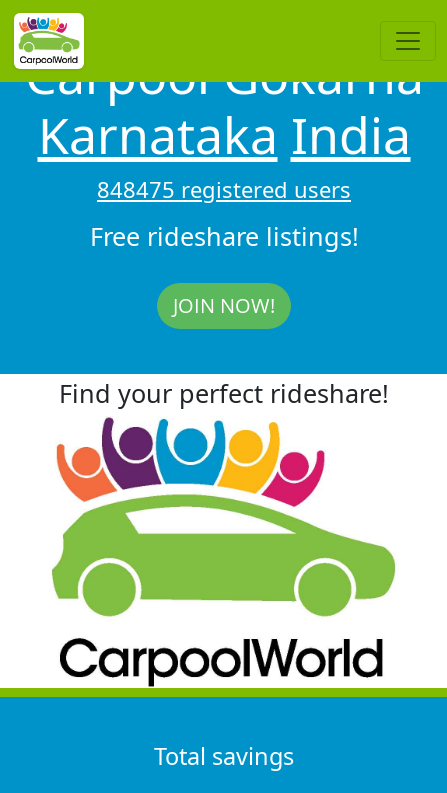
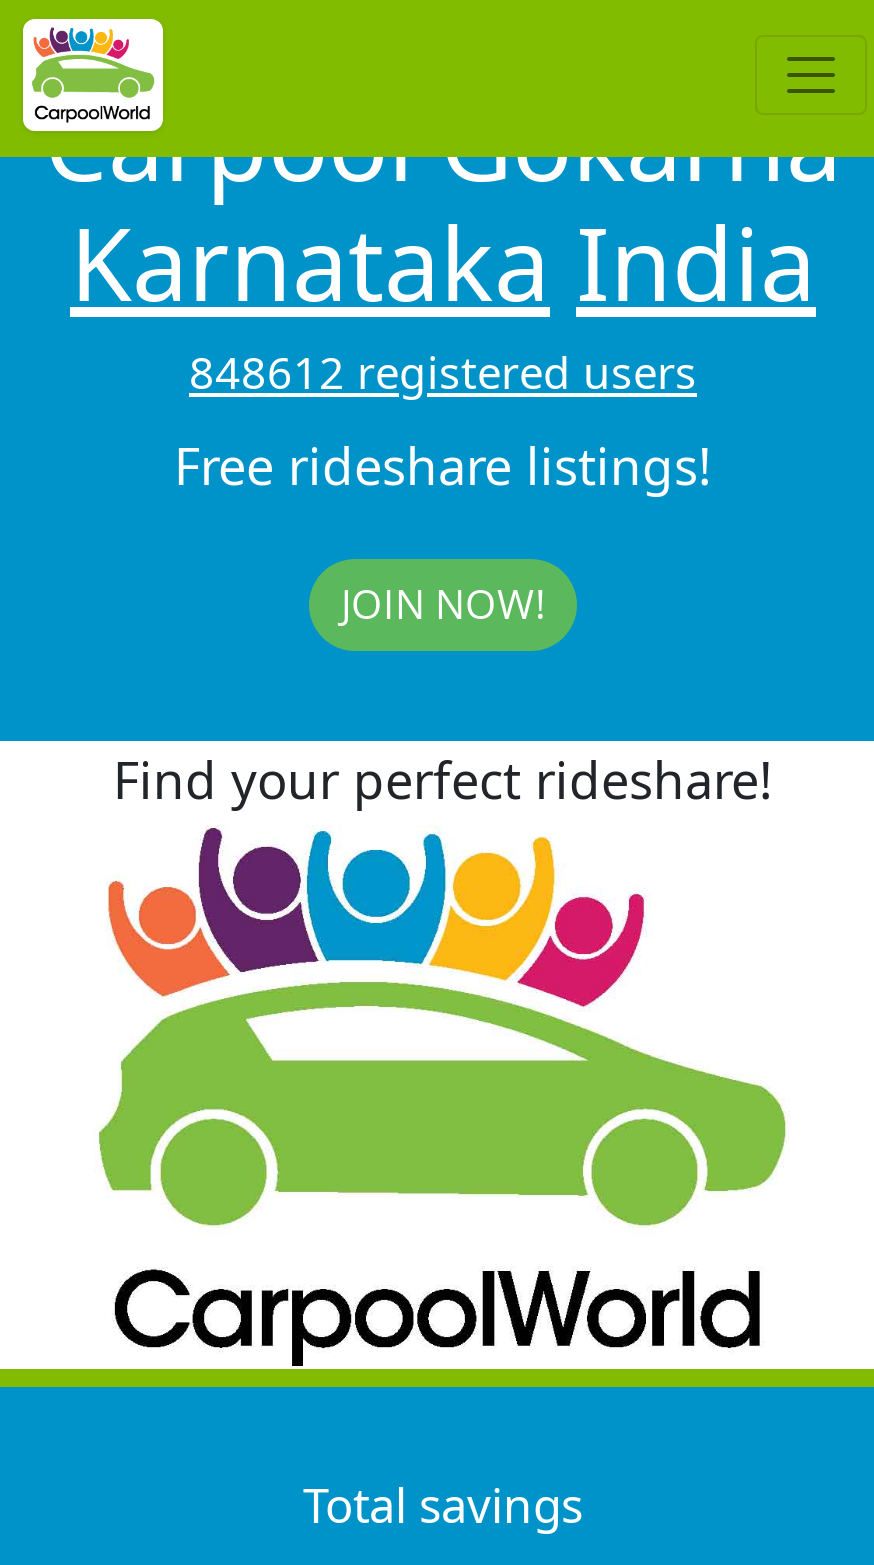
[97,174,351,204] 848475 registered users -> [189,341,697,401] 848612 registered users

